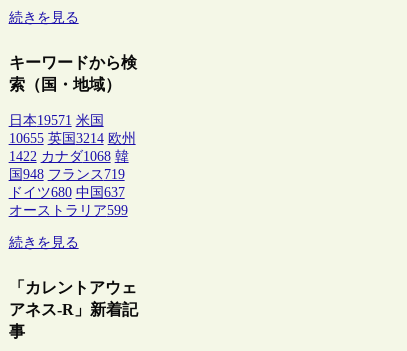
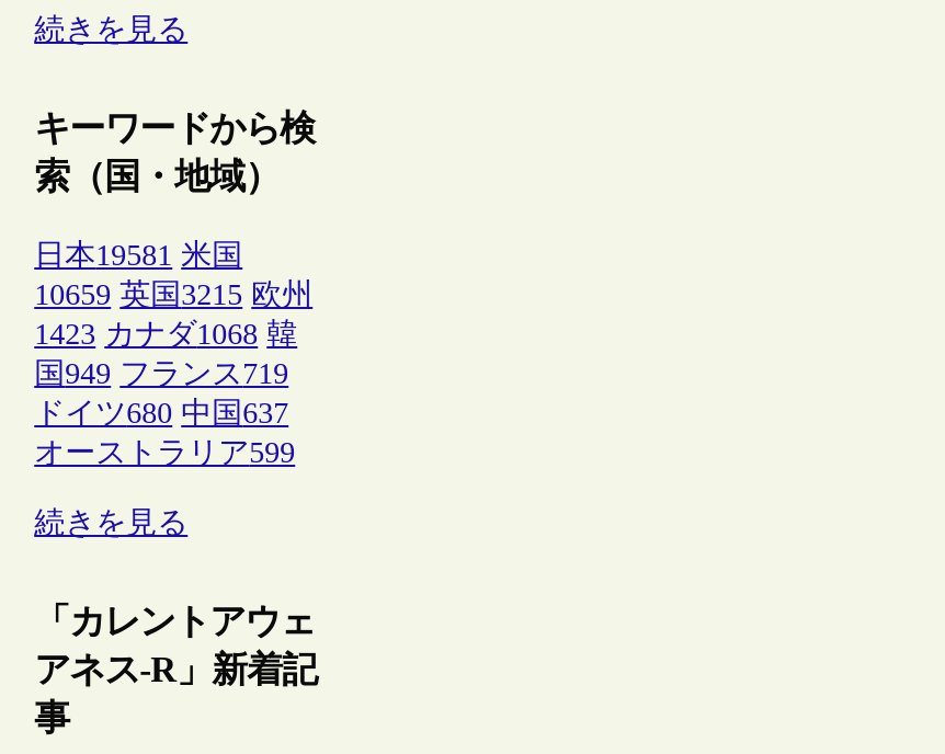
[9,113,104,128] 日本19571 米国 -> [34,239,242,272] 日本19581 米国
[9,131,136,146] 10655 英国3214 欧州 -> [34,279,313,311] 10659 英国3215 欧州
[9,149,129,164] 1422 カナダ1068 韓 -> [34,318,297,351] 1423 カナダ1068 韓
[9,167,125,182] 国948 フランス719 -> [34,357,289,390] 国949 フランス719

